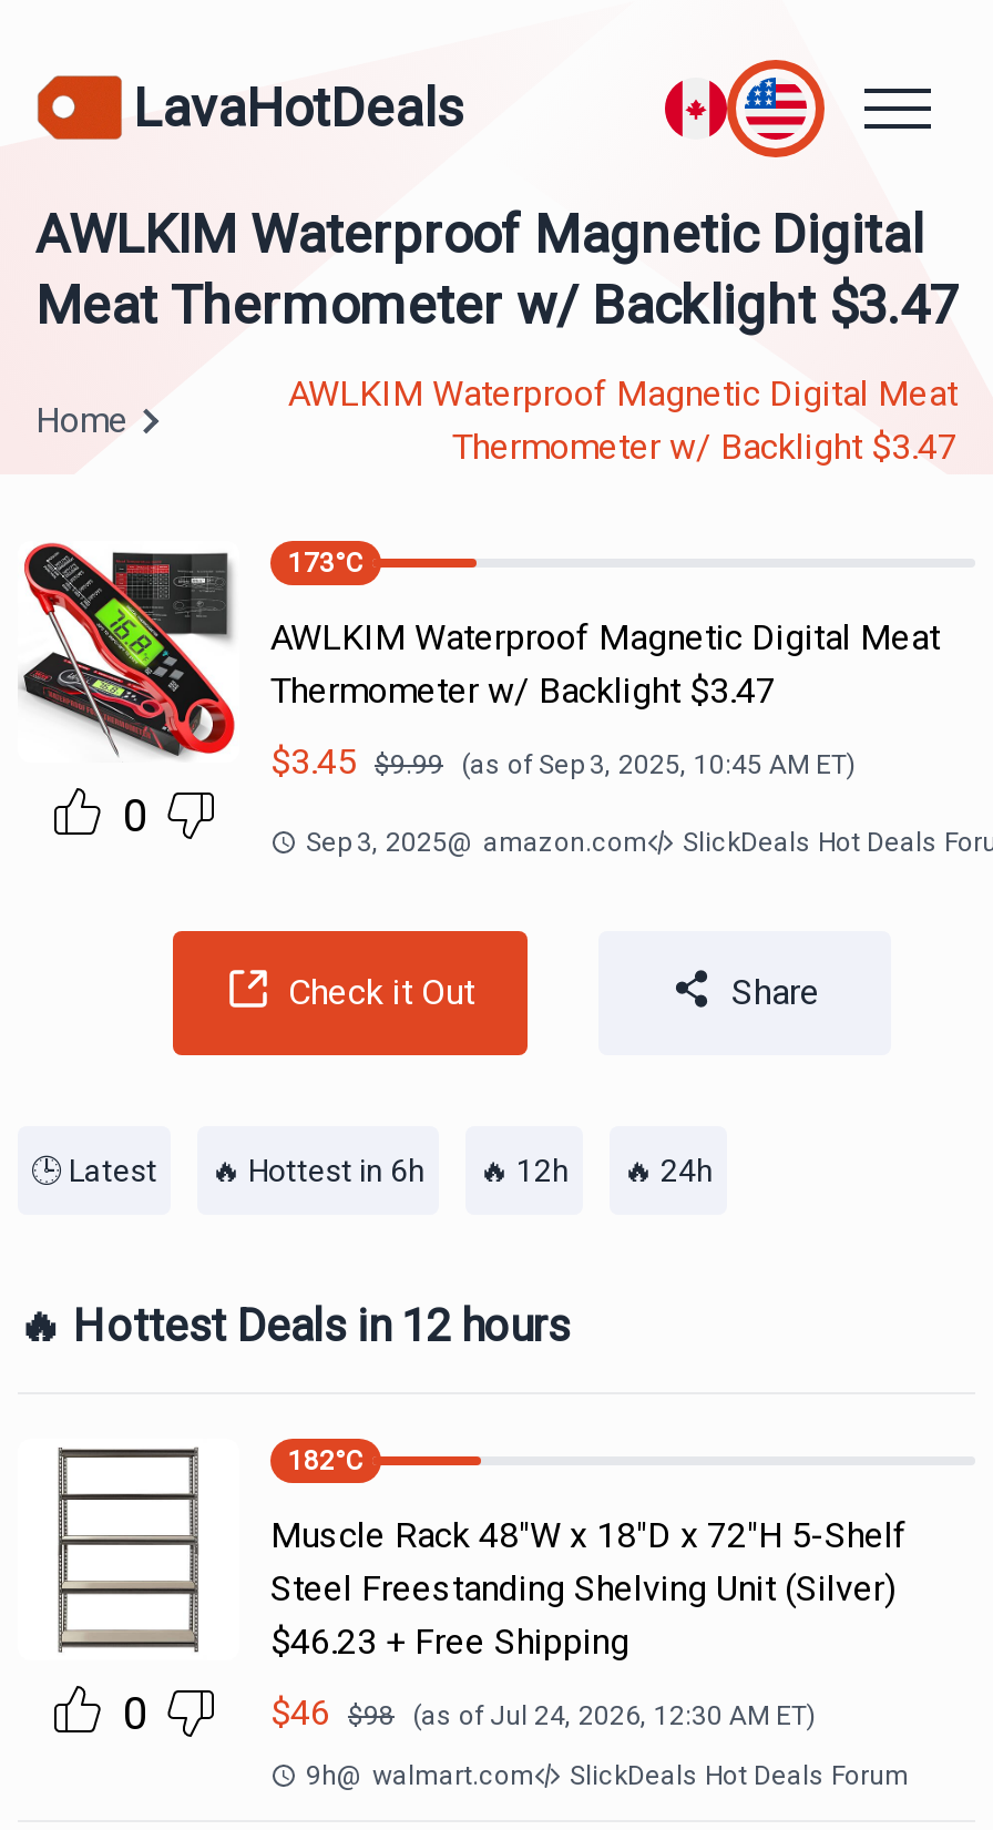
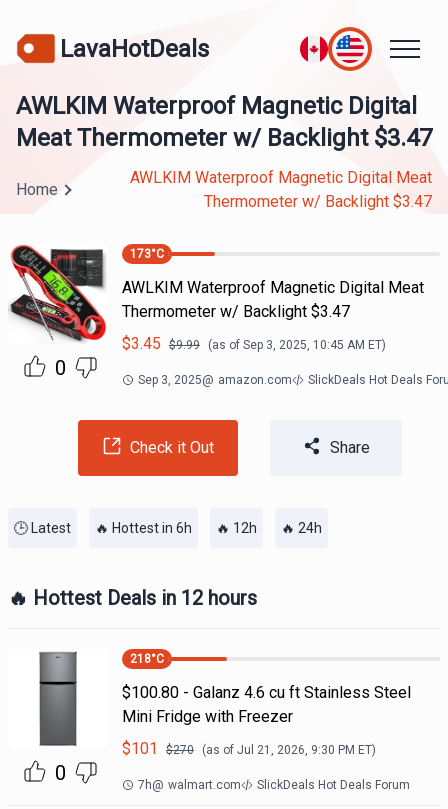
[55,1445,907,1663] [image] | Muscle Rack 48"W x 18"D x 72"H 5-Shelf | Steel Freestanding Shelving Unit (Silver) | $46.23 + Free Shipping -> [26,651,411,747] [image] | $100.80 - Galanz 4.6 cu ft Stainless Steel | Mini Fridge with Freezer
[288,1445,364,1476] 182°C -> [130,652,164,666] 218°C
[270,1691,816,1734] $46 $98 (as ofJul 24, 2026, 12:30 AM ET) -> [122,739,376,758] $101 $270 (as ofJul 21, 2026, 9:30 PM ET)
[306,1760,909,1791] 9h@ walmart.com SlickDeals Hot Deals Forum -> [138,778,410,792] 7h@ walmart.com SlickDeals Hot Deals Forum

